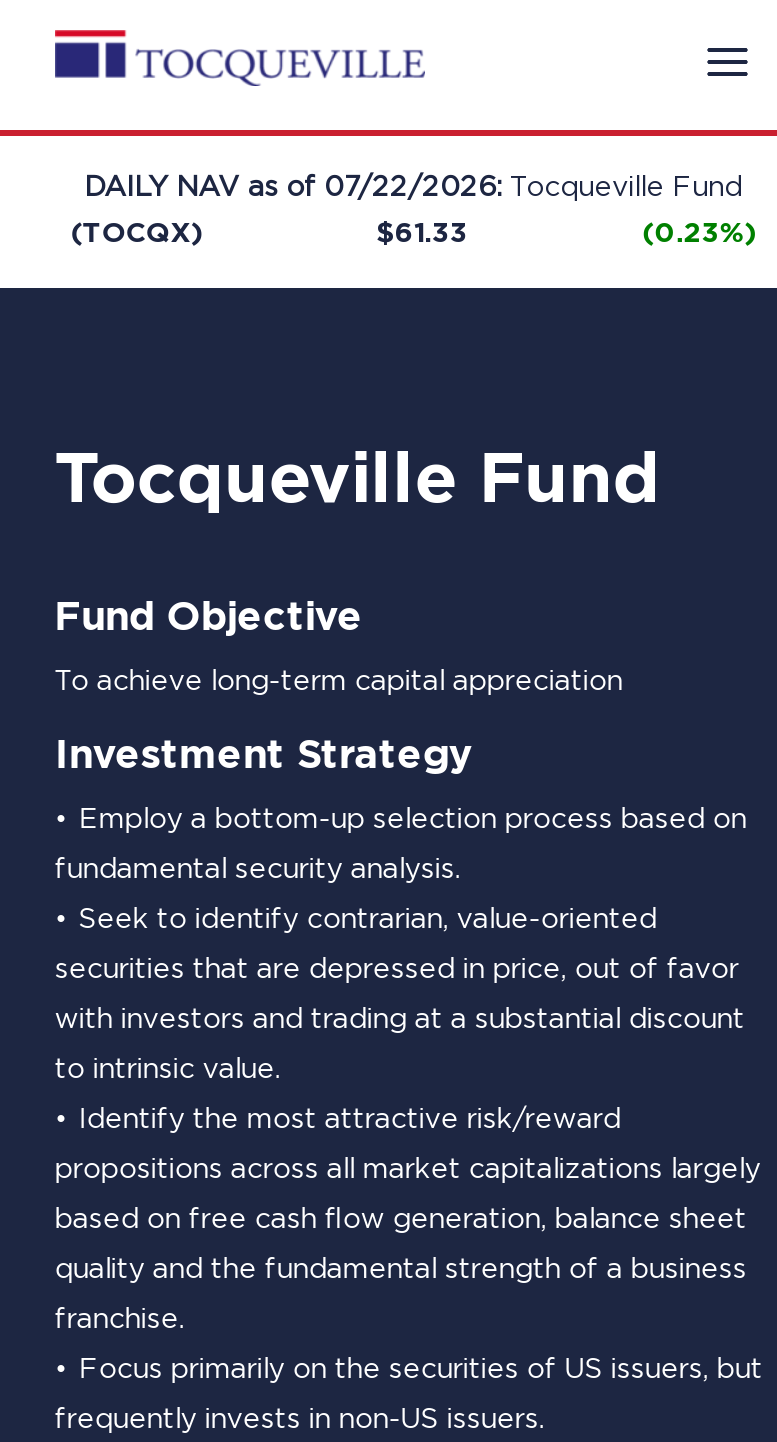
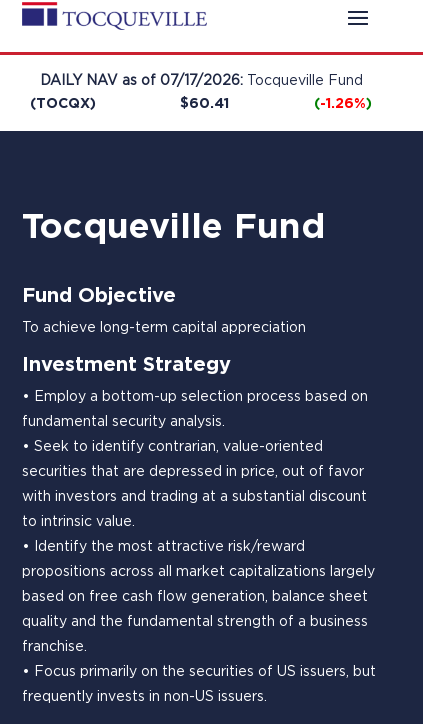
[84,176,742,200] DAILY NAV as of 07/22/2026: Tocqueville Fund -> [39,75,362,87] DAILY NAV as of 07/17/2026: Tocqueville Fund
[376,222,468,246] $61.33 -> [180,98,229,110] $60.41
[642,222,756,246] (0.23%) -> [314,98,372,110] (-1.26%)

